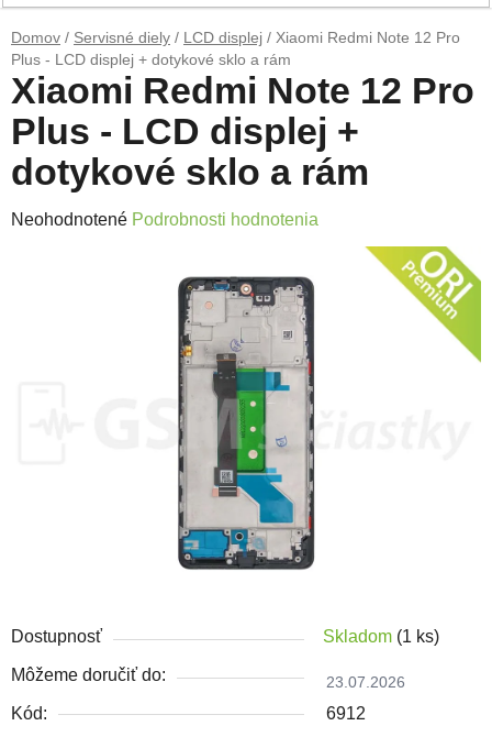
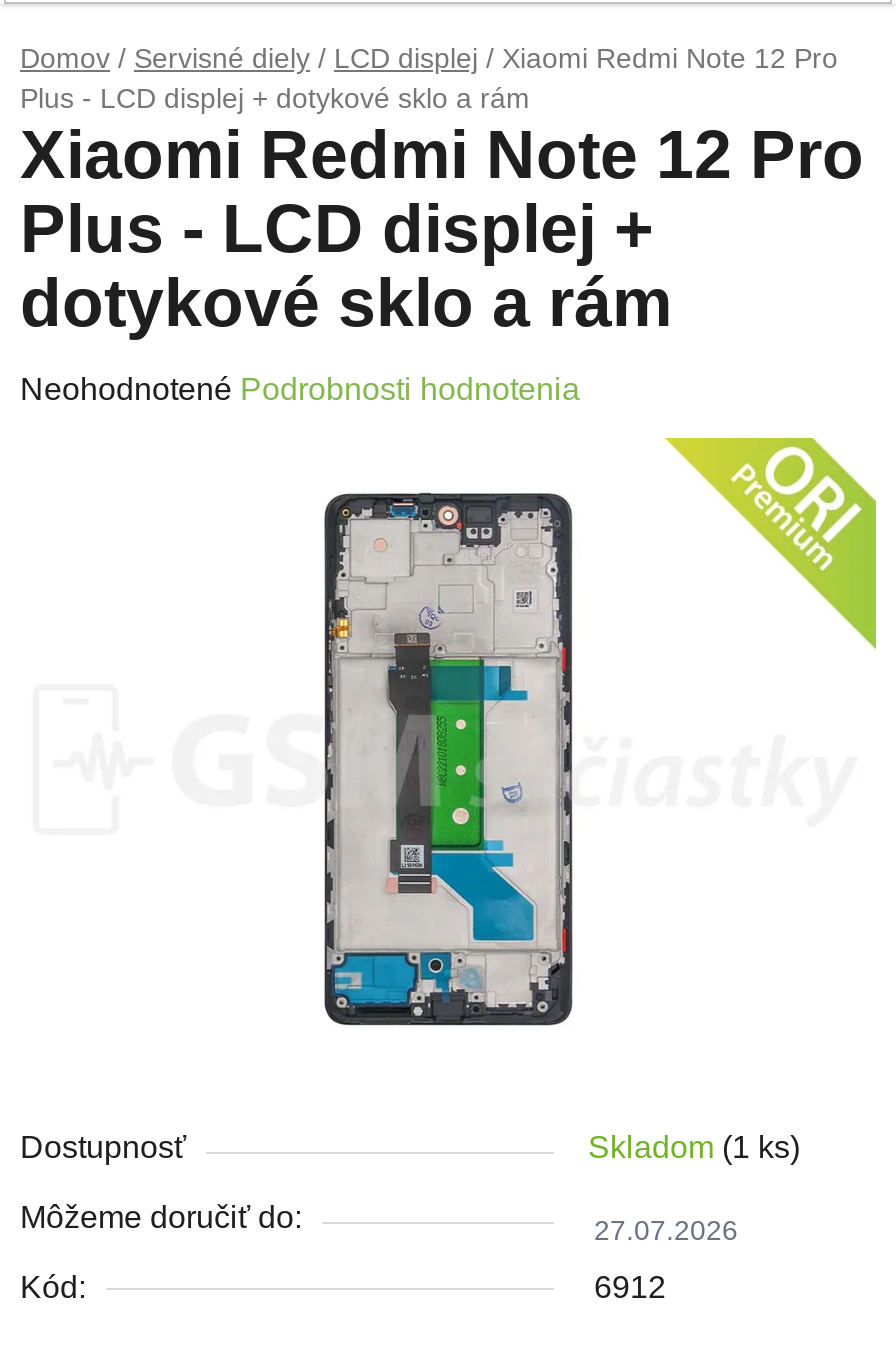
[326,673,405,690] 23.07.2026 -> [594,1213,738,1245] 27.07.2026

